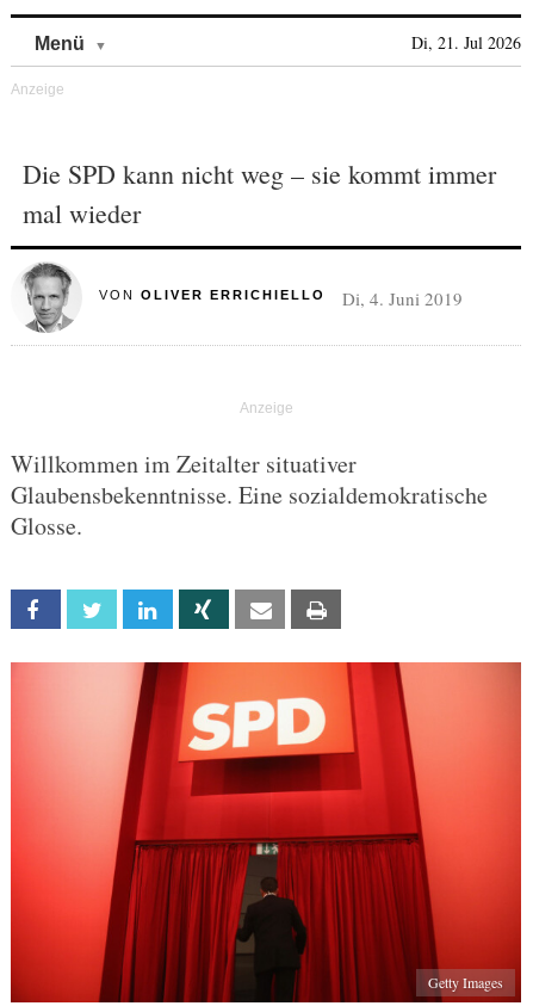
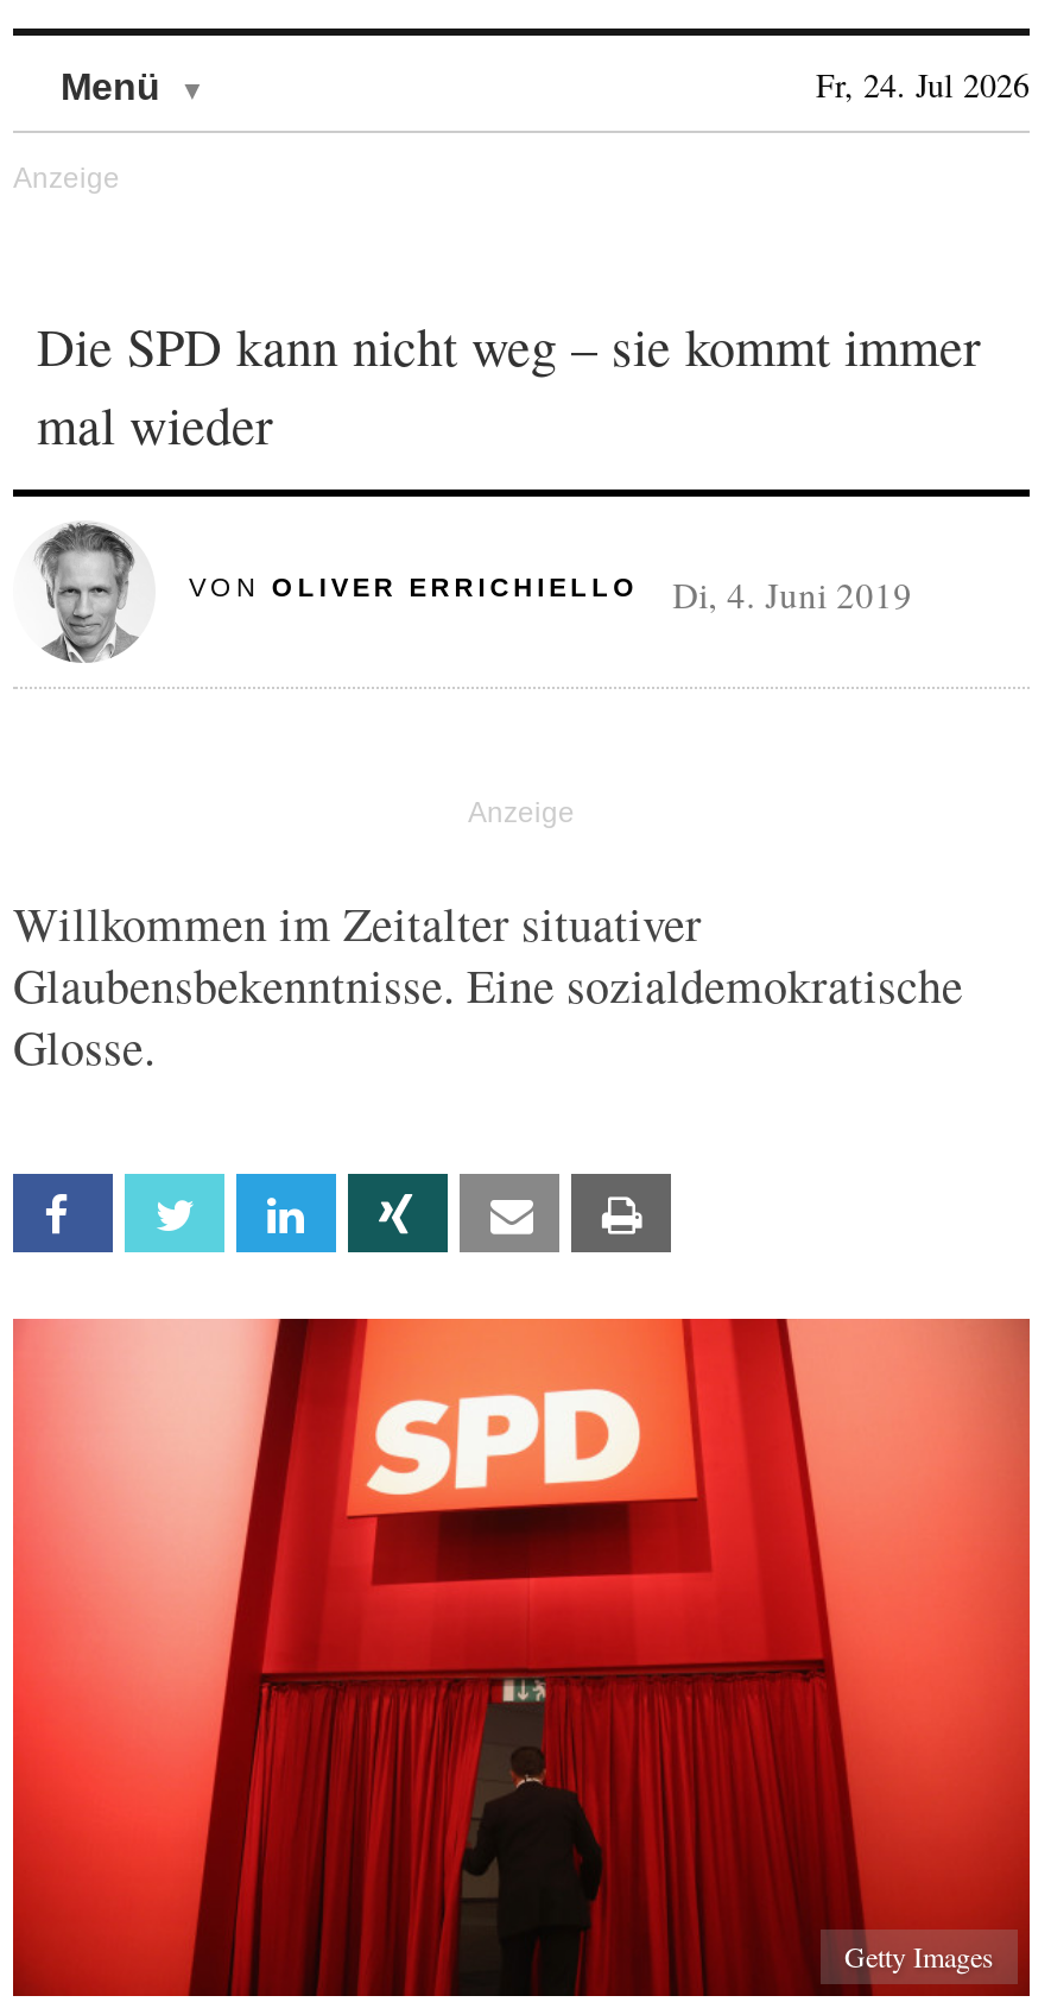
[411,31,521,54] Di, 21. Jul 2026 -> [816,62,1030,107] Fr, 24. Jul 2026

